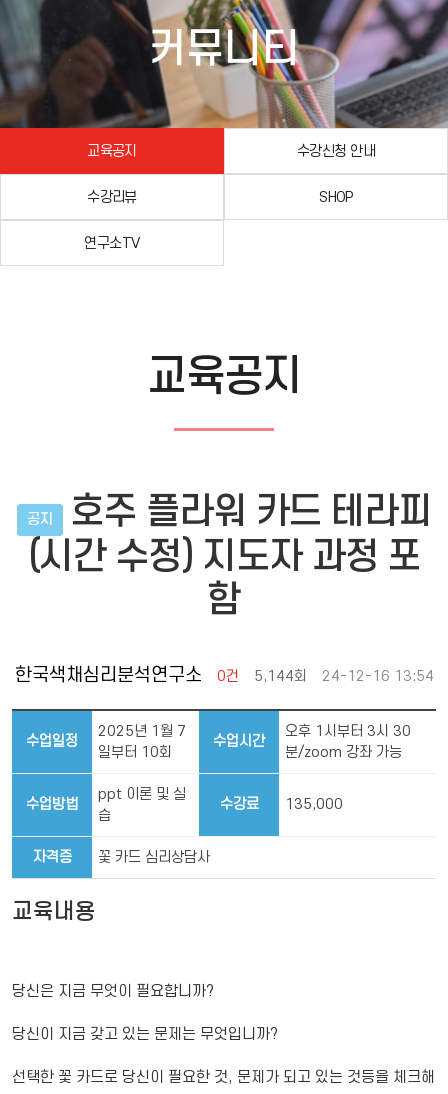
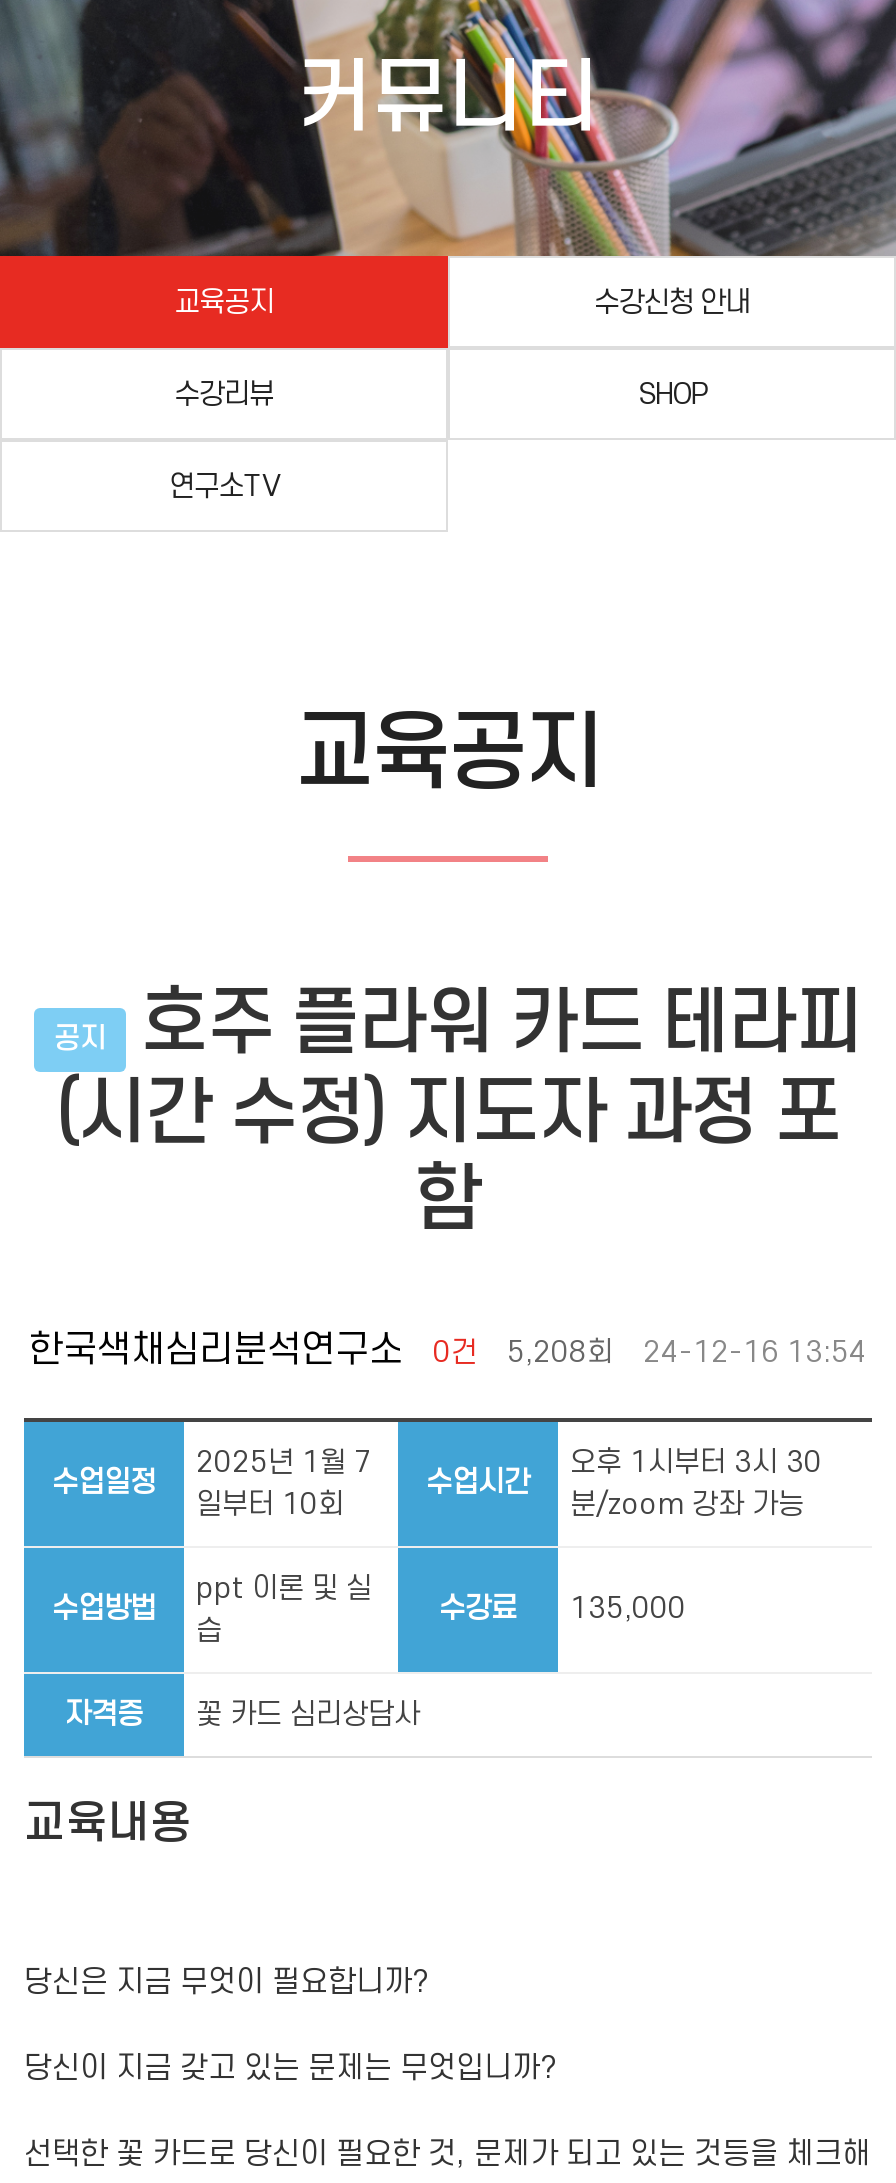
[14,665,433,686] 한국색채심리분석연구소 0건 5,144회 24-12-16 13:54 -> [29,1330,867,1372] 한국색채심리분석연구소 0건 5,208회 24-12-16 13:54

